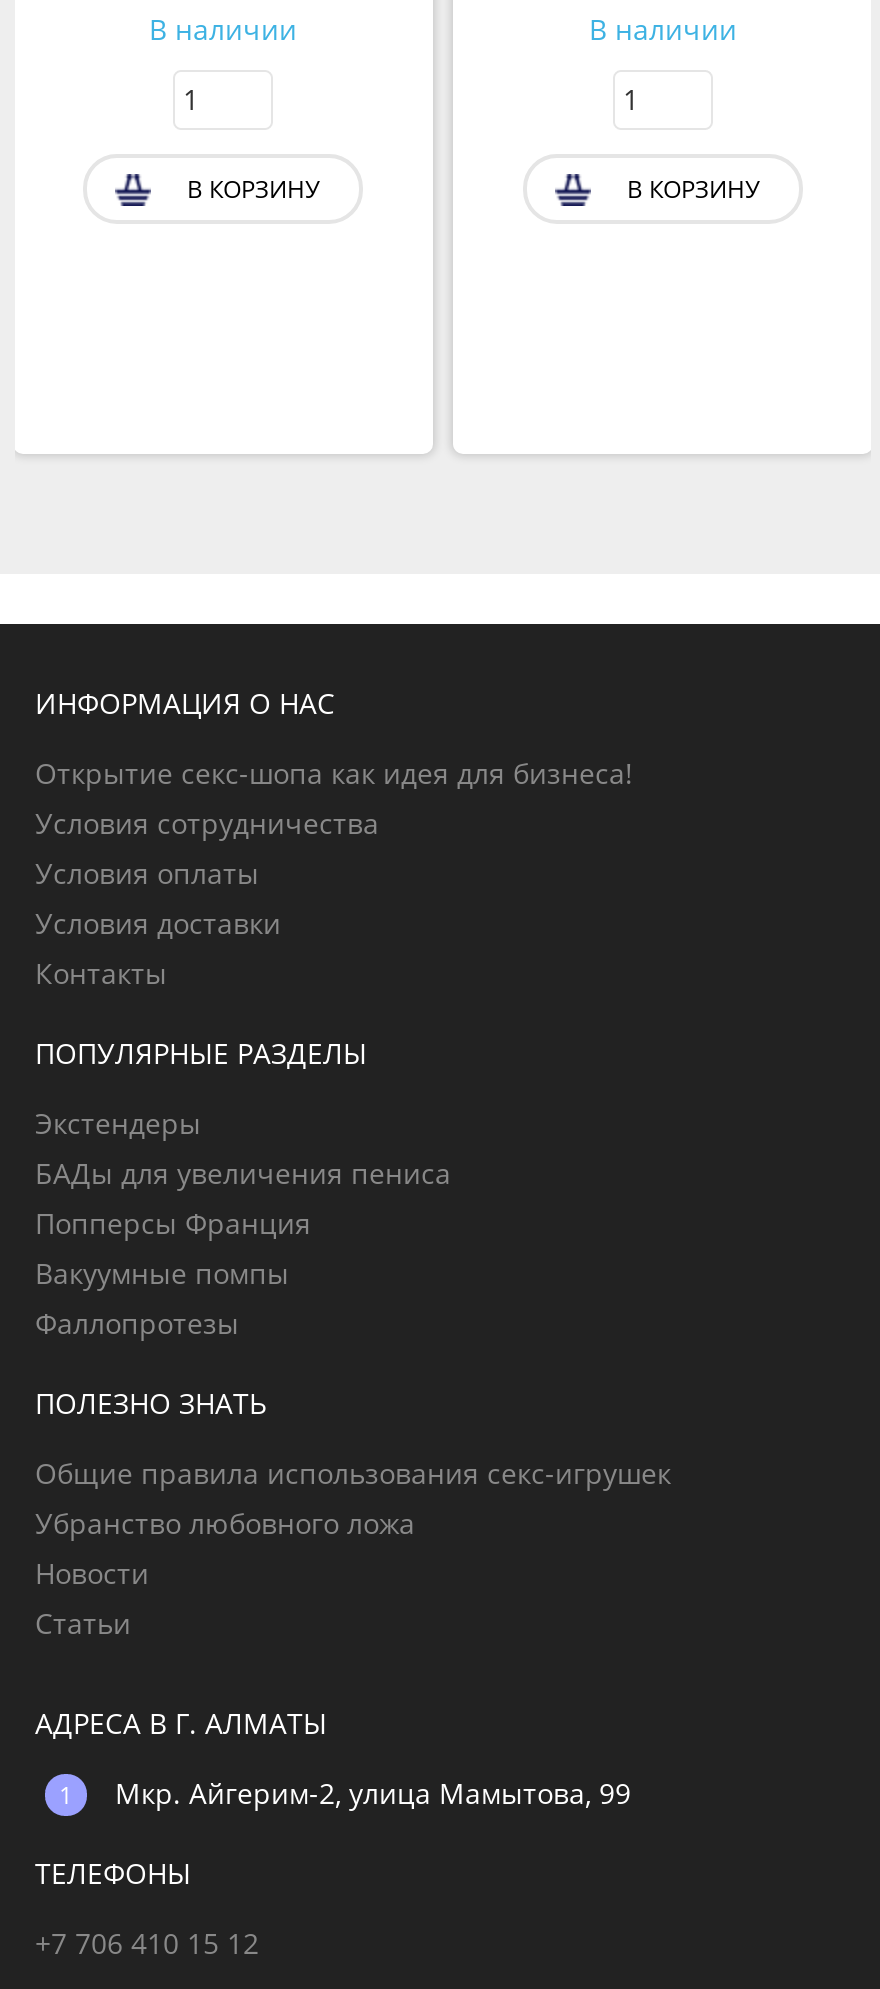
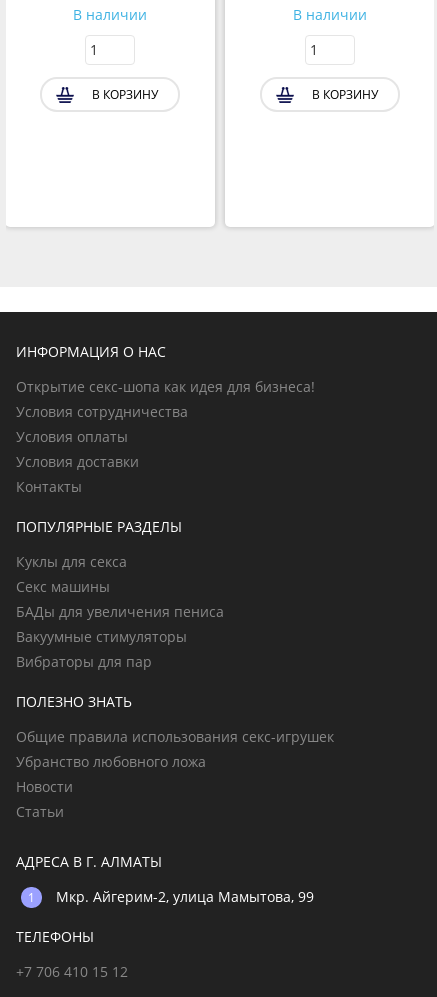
[35,1104,201,1142] Экстендеры -> [16,552,127,596] Куклы для секса | Секс машины
moved [35,1154,451,1192] -> [16,602,224,621]: БАДы для увеличения пениса
[35,1204,311,1342] Попперсы Франция | Вакуумные помпы | Фаллопротезы -> [16,627,187,671] Вакуумные стимуляторы | Вибраторы для пар

